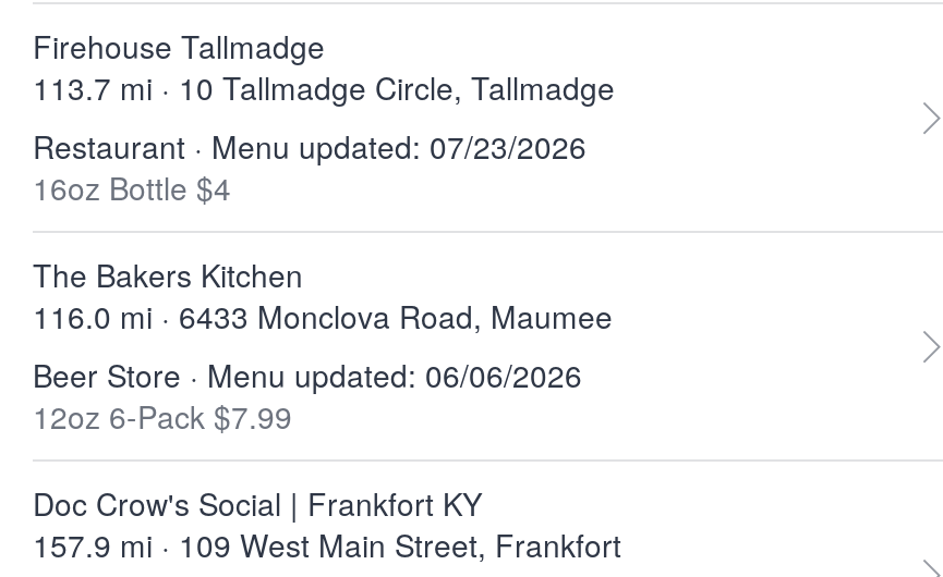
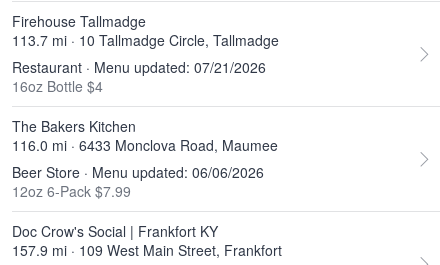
[33,124,587,168] Restaurant · Menu updated: 07/23/2026 -> [12,57,266,77] Restaurant · Menu updated: 07/21/2026

